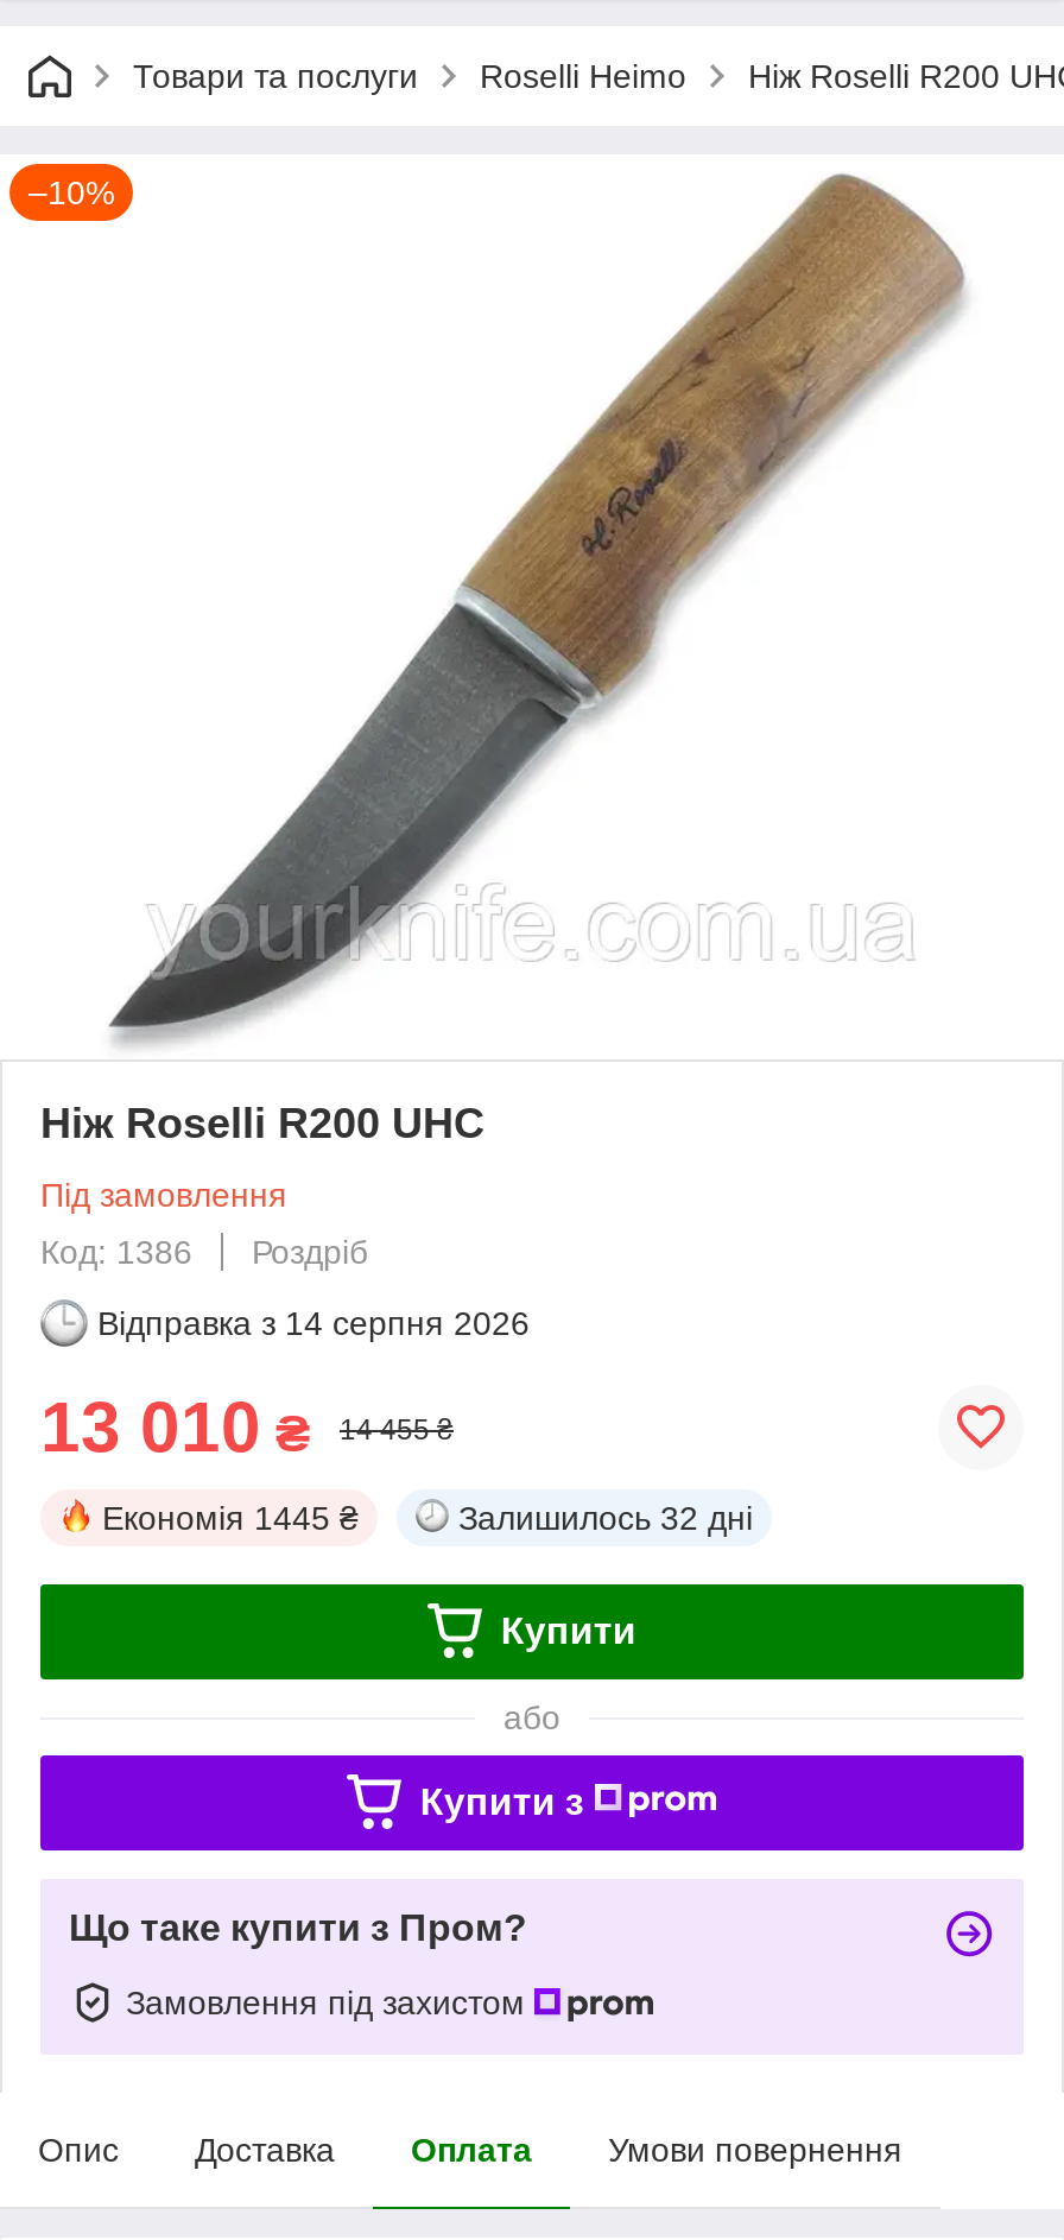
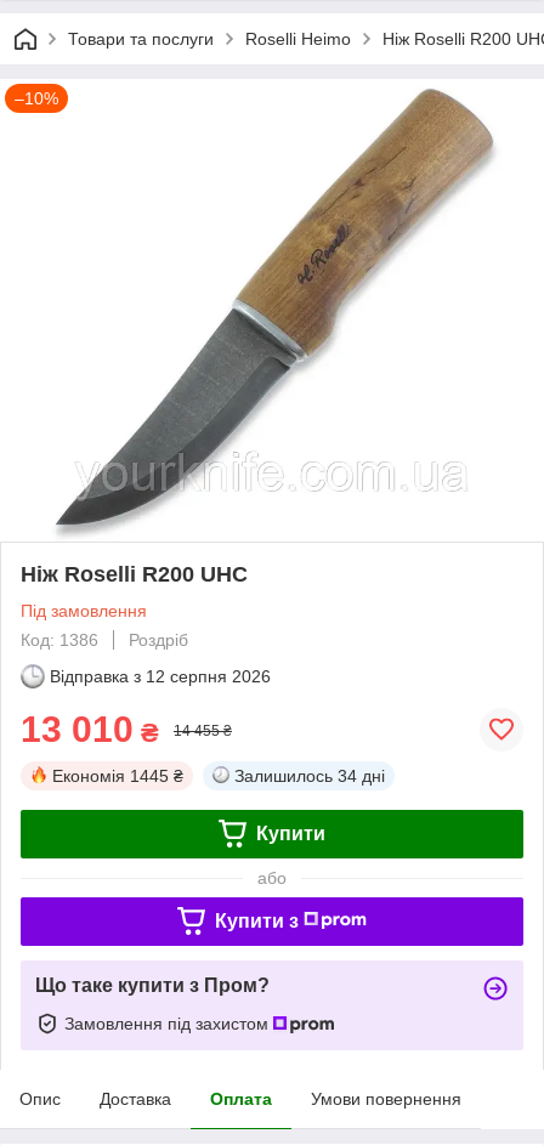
[97,1304,530,1342] Відправка з 14 серпня 2026 -> [50,666,271,686] Відправка з 12 серпня 2026
[458,1498,753,1536] Залишилось 32 дні -> [234,766,385,785] Залишилось 34 дні

